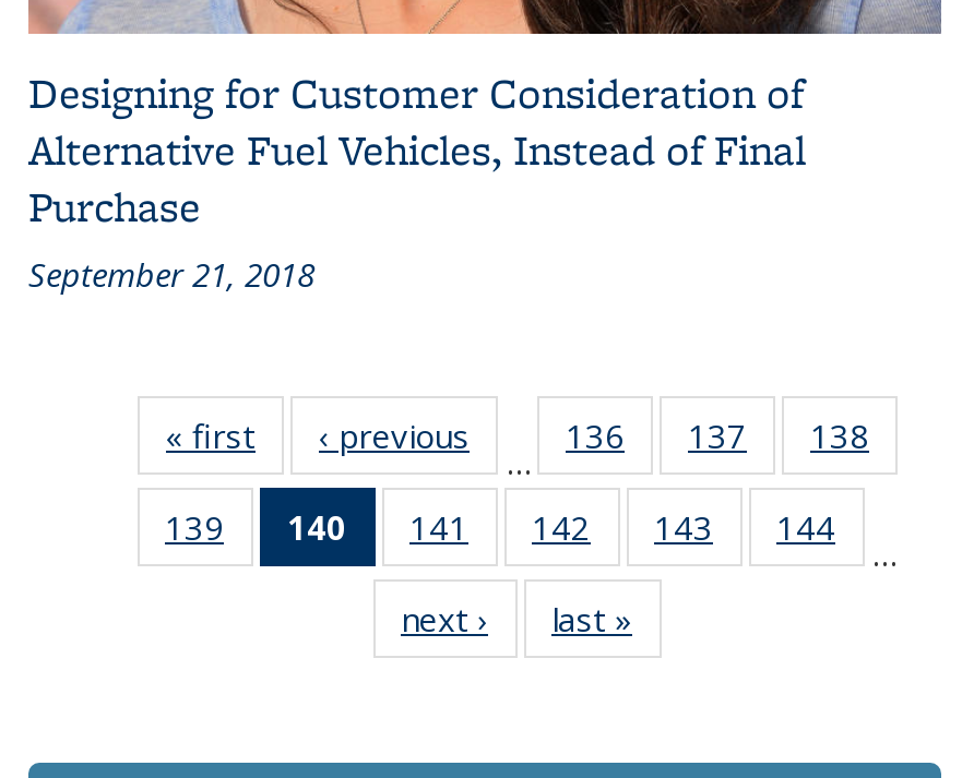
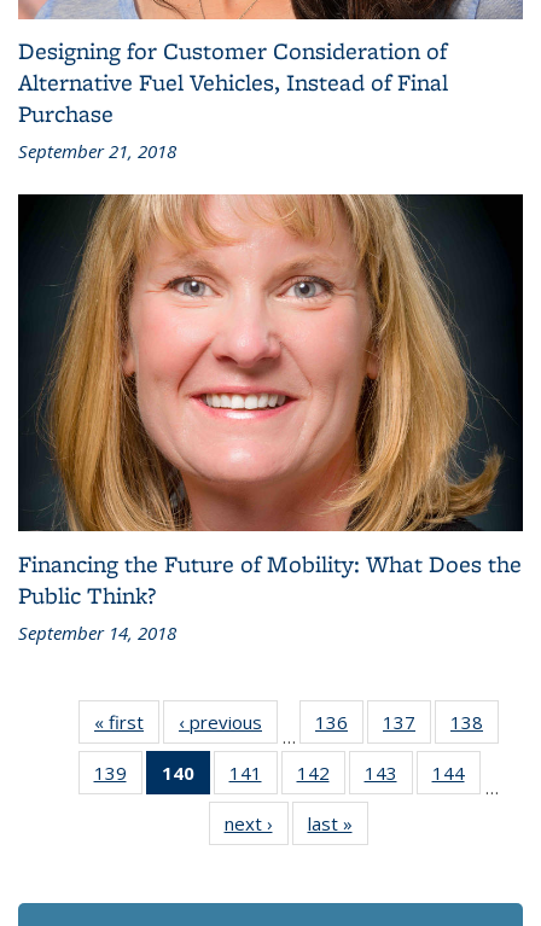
none -> [17,193,524,644] [image] | Financing the Future of Mobility: What Does the | Public Think? | September 14, 2018

